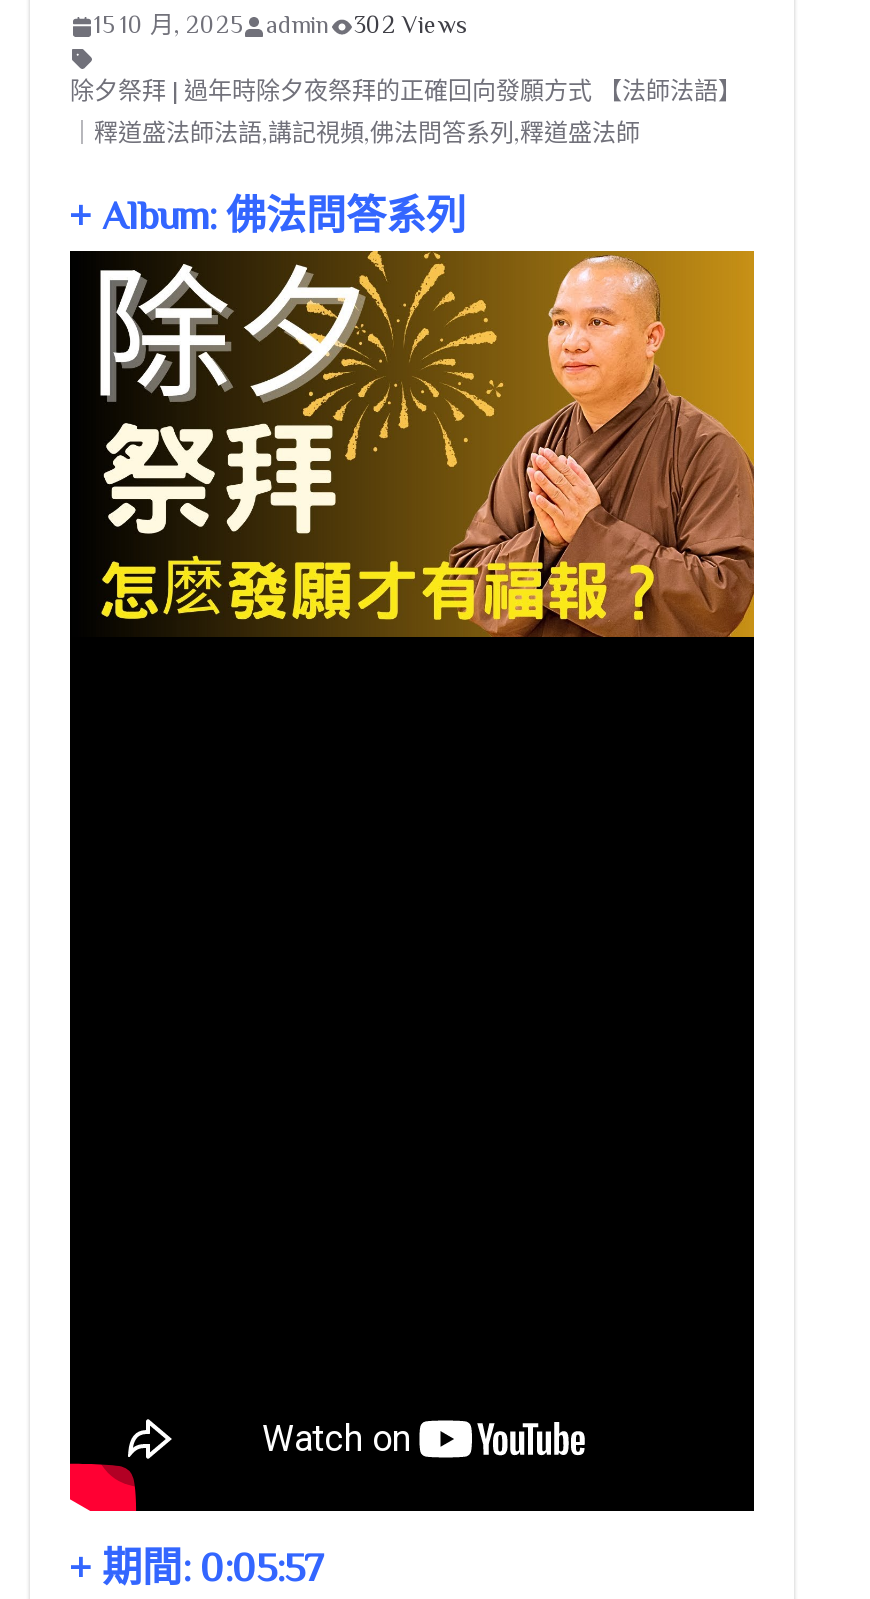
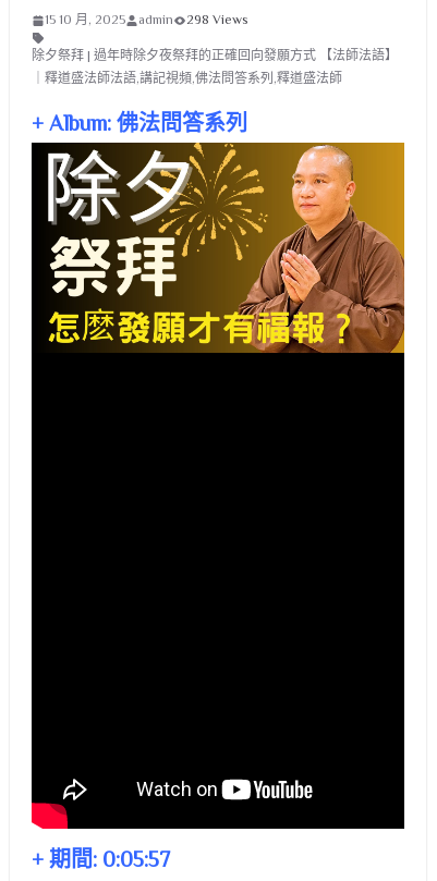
[94,11,466,39] 15 10 月, 2025 admin 302 Views -> [45,12,247,27] 15 10 月, 2025 admin 298 Views

